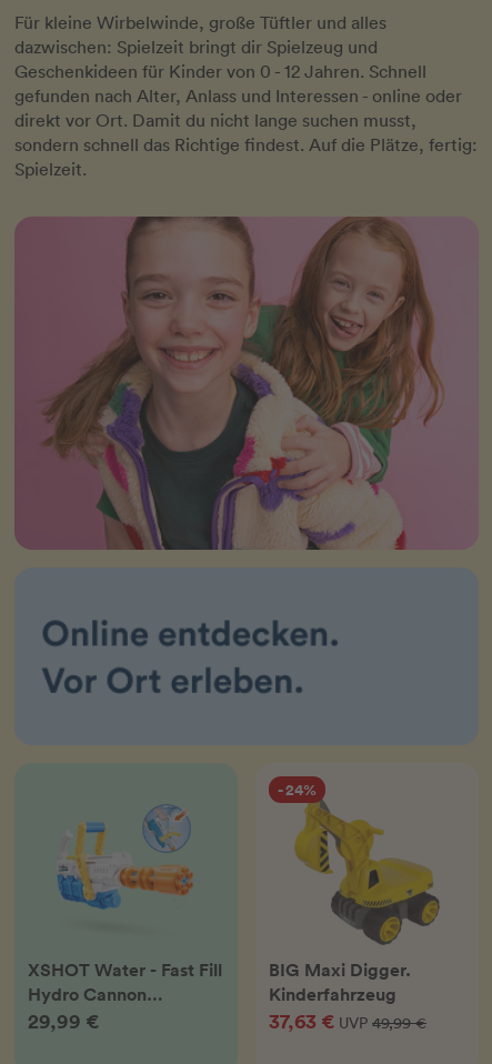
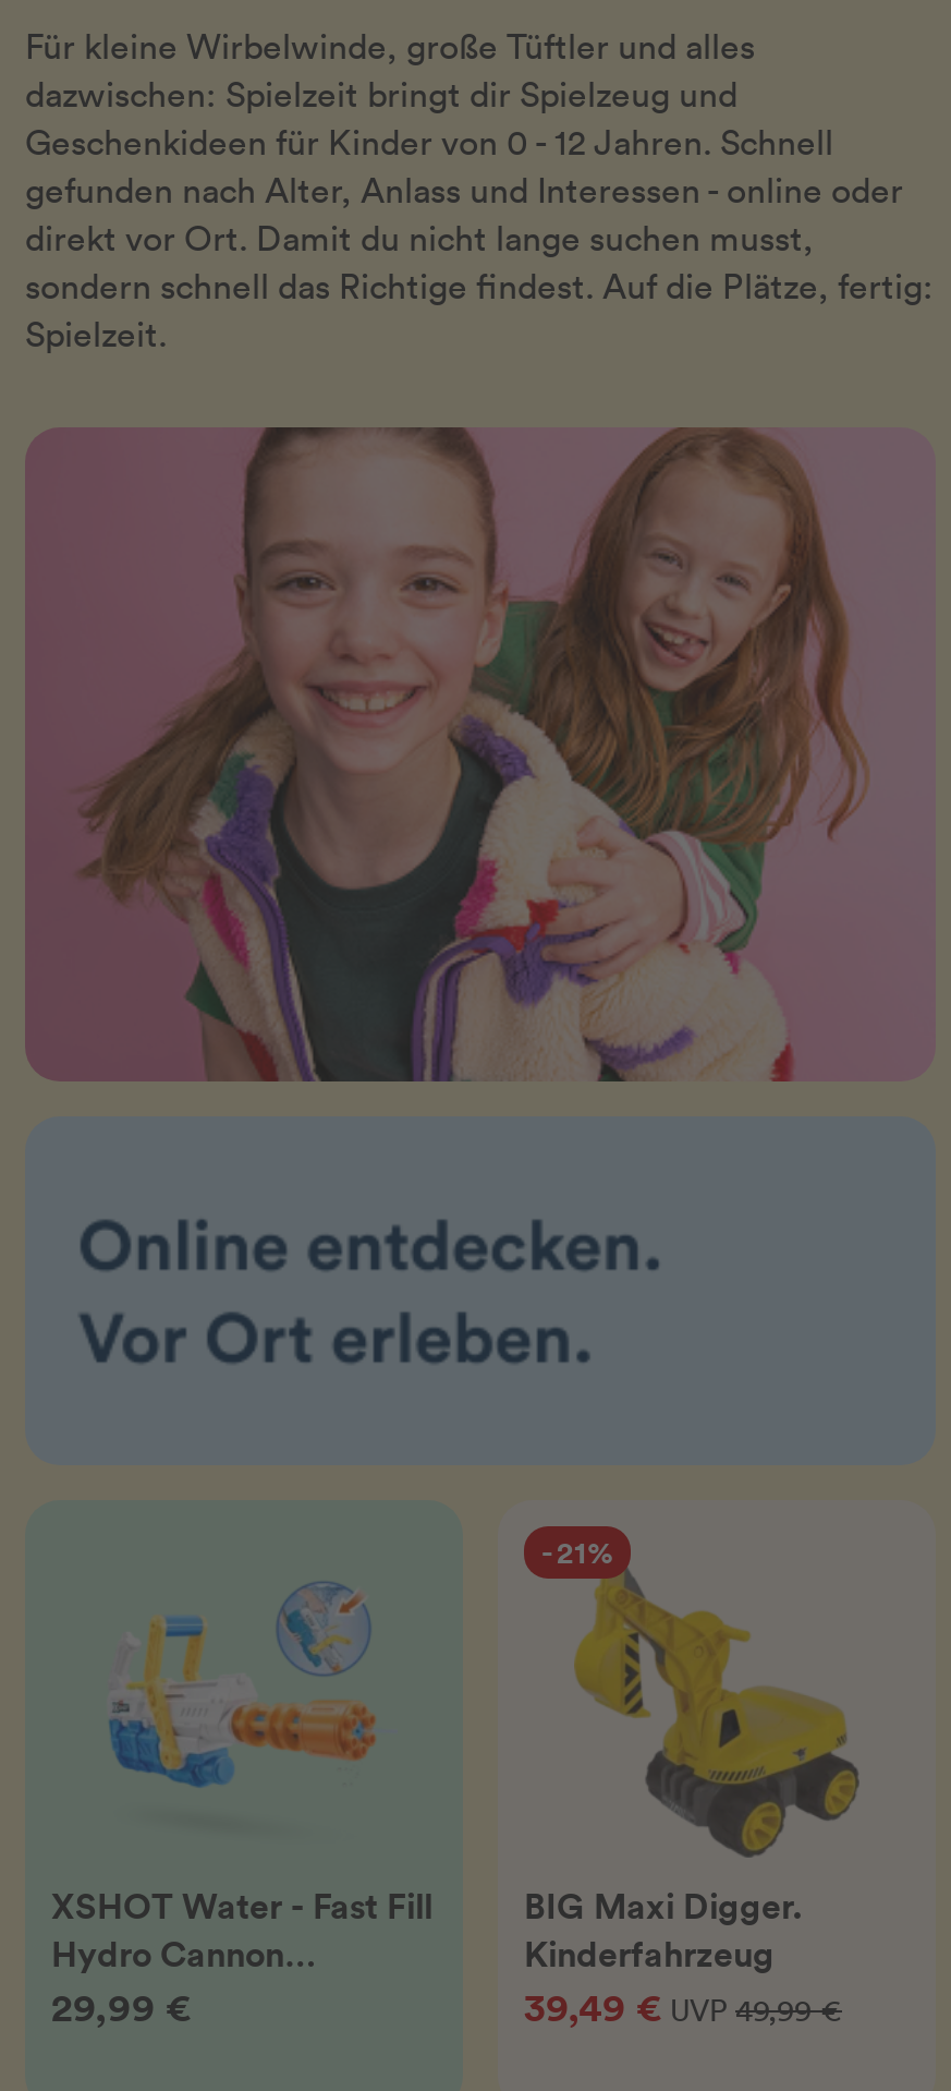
[278,779,317,801] - 24% -> [541,1531,613,1574] - 21%
[269,1007,426,1034] 37,63 €UVP 49,99 € -> [524,1980,842,2032] 39,49 €UVP 49,99 €

